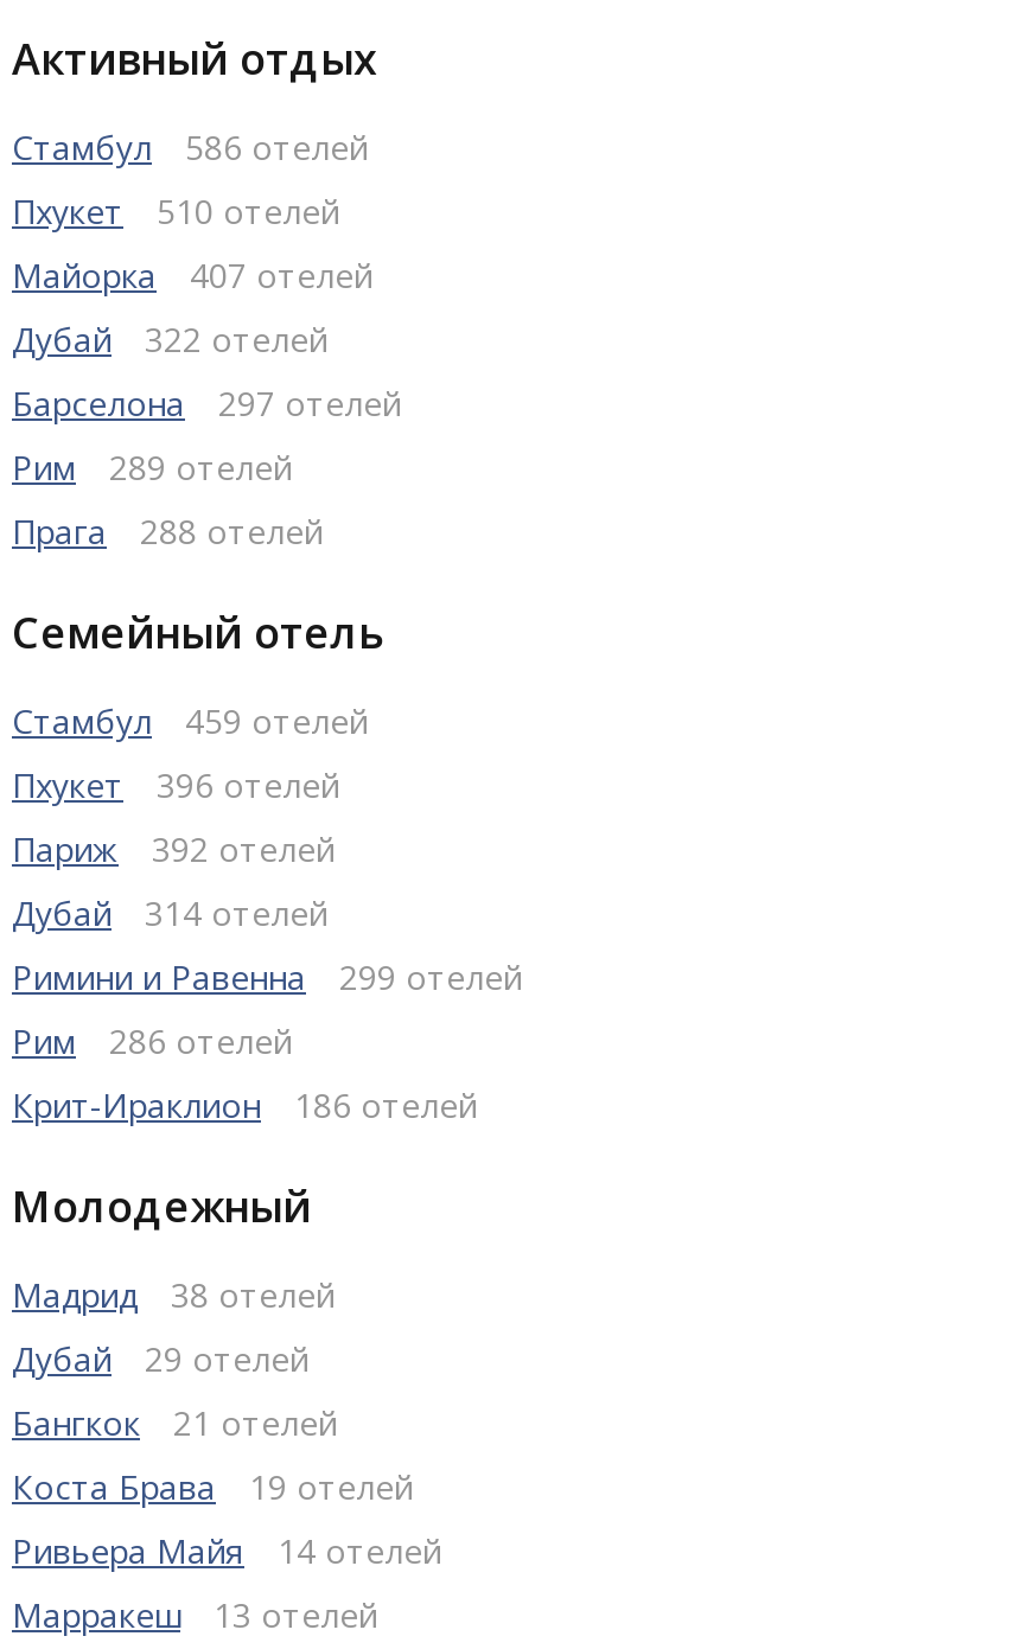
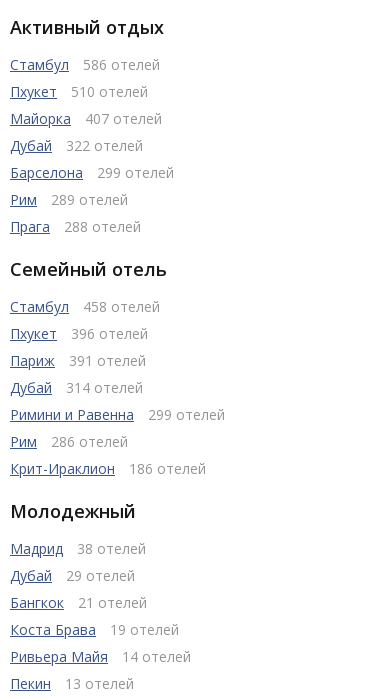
[12,381,401,426] Барселона 297 отелей -> [10,163,174,182] Барселона 299 отелей
[12,698,368,743] Стамбул 459 отелей -> [10,297,160,316] Стамбул 458 отелей
[12,826,335,871] Париж 392 отелей -> [10,351,146,370] Париж 391 отелей
[12,1592,180,1637] Марракеш -> [10,674,51,693] Пекин

